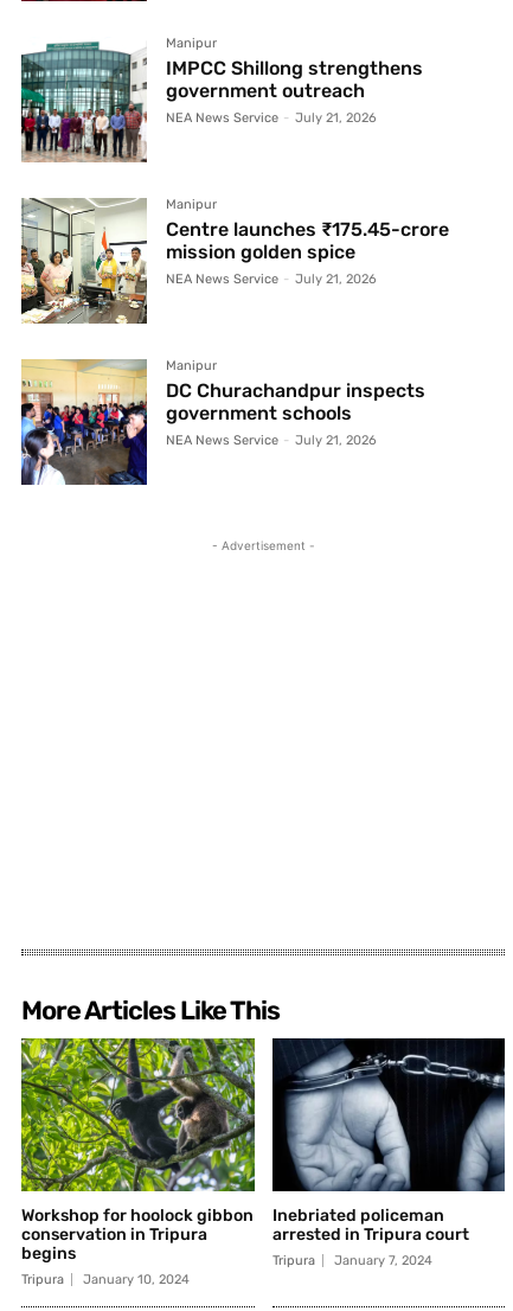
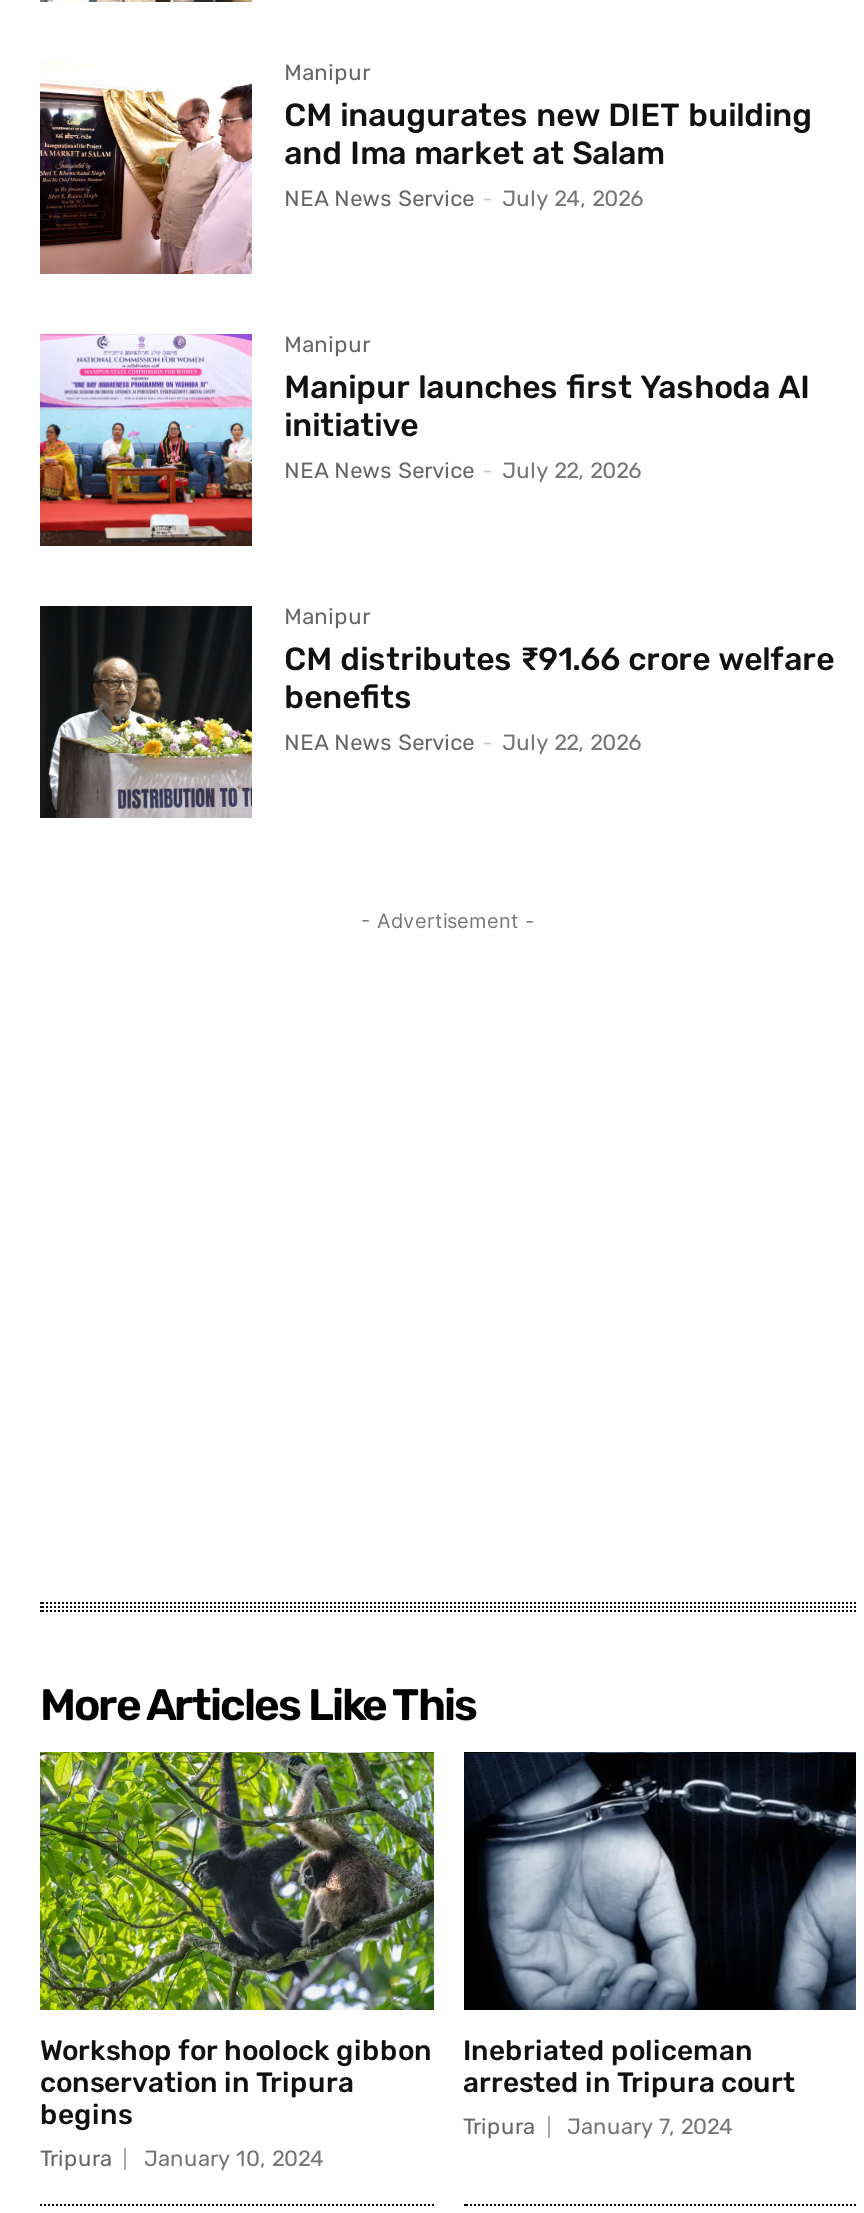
[20,40,423,162] [image] | IMPCC Shillong strengthens | government outreach | NEA News Service - July 21, 2026 -> [38,70,812,274] [image] | CM inaugurates new DIET building | and Ima market at Salam | NEA News Service - July 24, 2026
[20,197,449,324] [image] | Centre launches ₹175.45-crore | mission golden spice | NEA News Service - July 21, 2026 -> [38,334,810,548] [image] | Manipur launches first Yashoda AI | initiative | NEA News Service - July 22, 2026
[20,358,425,486] [image] | DC Churachandpur inspects | government schools | NEA News Service - July 21, 2026 -> [38,604,834,820] [image] | CM distributes ₹91.66 crore welfare | benefits | NEA News Service - July 22, 2026

